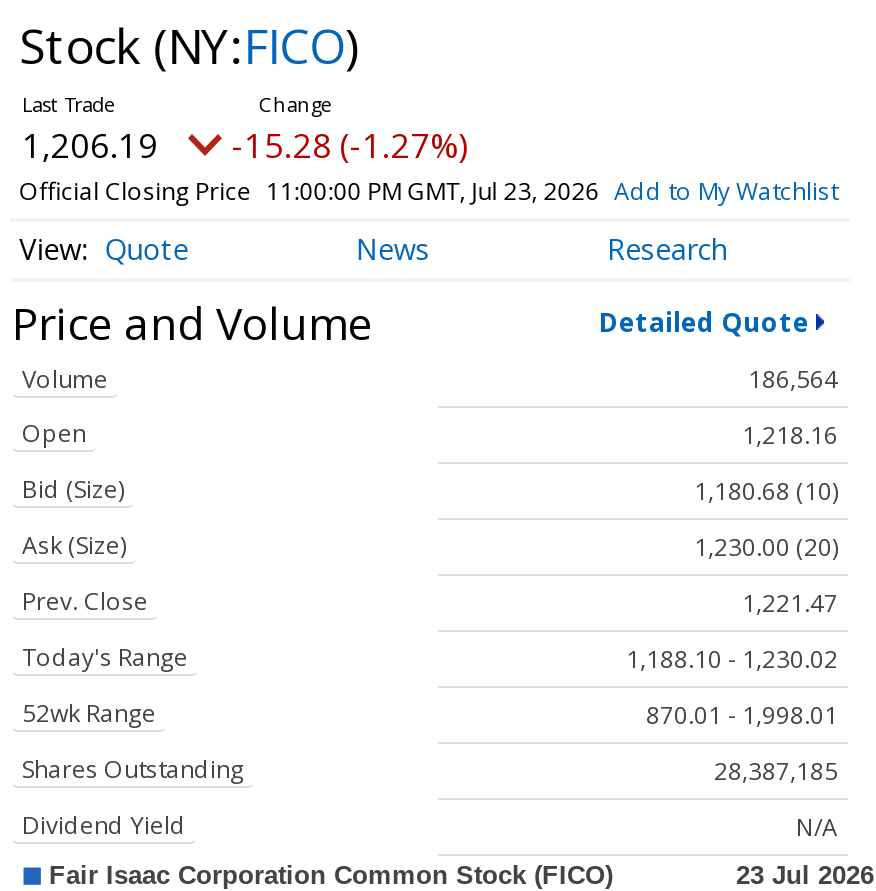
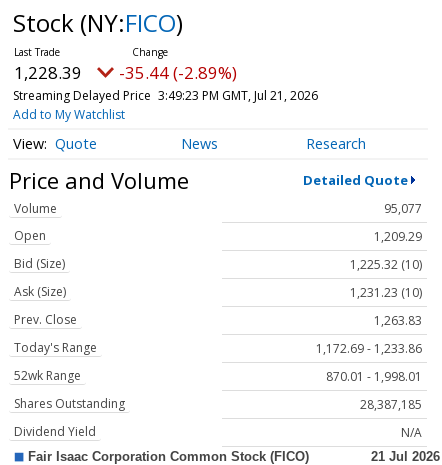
[19,122,838,208] 1,206.19 | -15.28 (-1.27%) | Official Closing Price 11:00:00 PM GMT, Jul 23, 2026 Add to My Watchlist -> [13,61,318,123] 1,228.39 | -35.44 (-2.89%) | Streaming Delayed Price 3:49:23 PM GMT, Jul 21, 2026 | Add to My Watchlist
[748,363,838,397] 186,564 -> [384,200,422,217] 95,077
[742,419,838,453] 1,218.16 -> [374,228,422,245] 1,209.29
[694,475,838,509] 1,180.68 (10) -> [350,256,422,273] 1,225.32 (10)
[694,531,838,565] 1,230.00 (20) -> [350,284,422,301] 1,231.23 (10)
[742,587,838,621] 1,221.47 -> [374,312,422,329] 1,263.83
[626,643,838,677] 1,188.10 - 1,230.02 -> [316,340,422,357] 1,172.69 - 1,233.86

